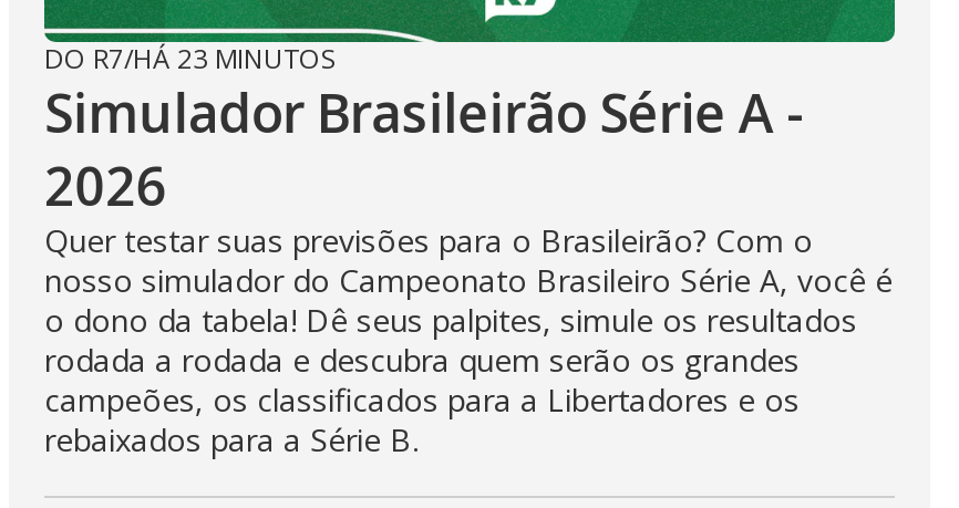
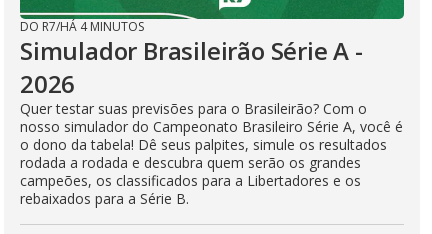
[44,40,334,77] DO R7/HÁ 23 MINUTOS -> [20,18,144,35] DO R7/HÁ 4 MINUTOS

